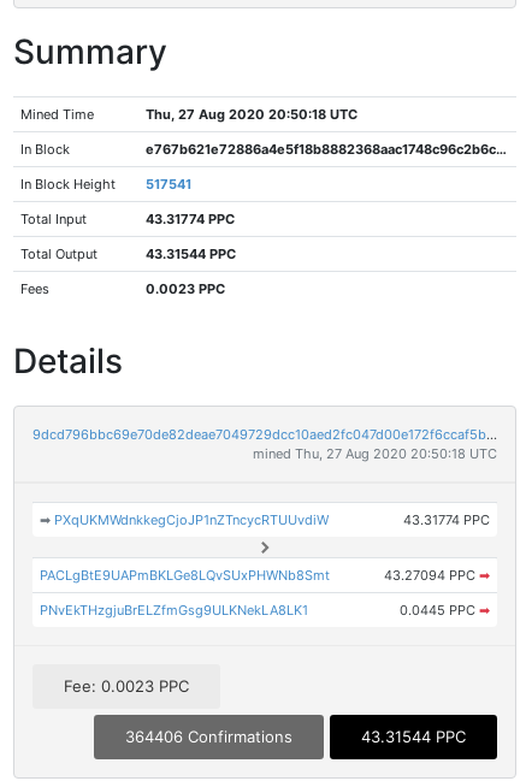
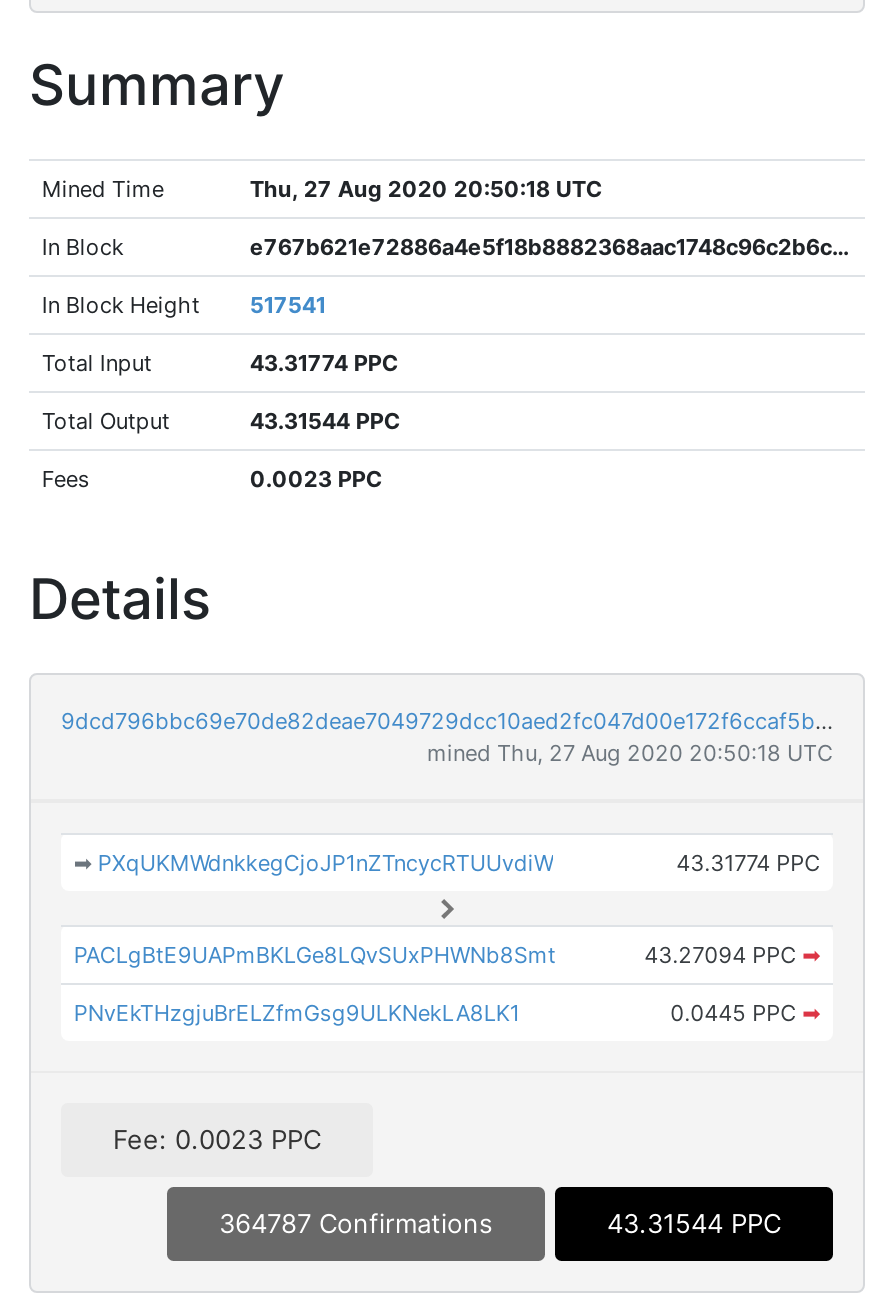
[125,727,292,746] 364406 Confirmations -> [219,1208,493,1240] 364787 Confirmations

